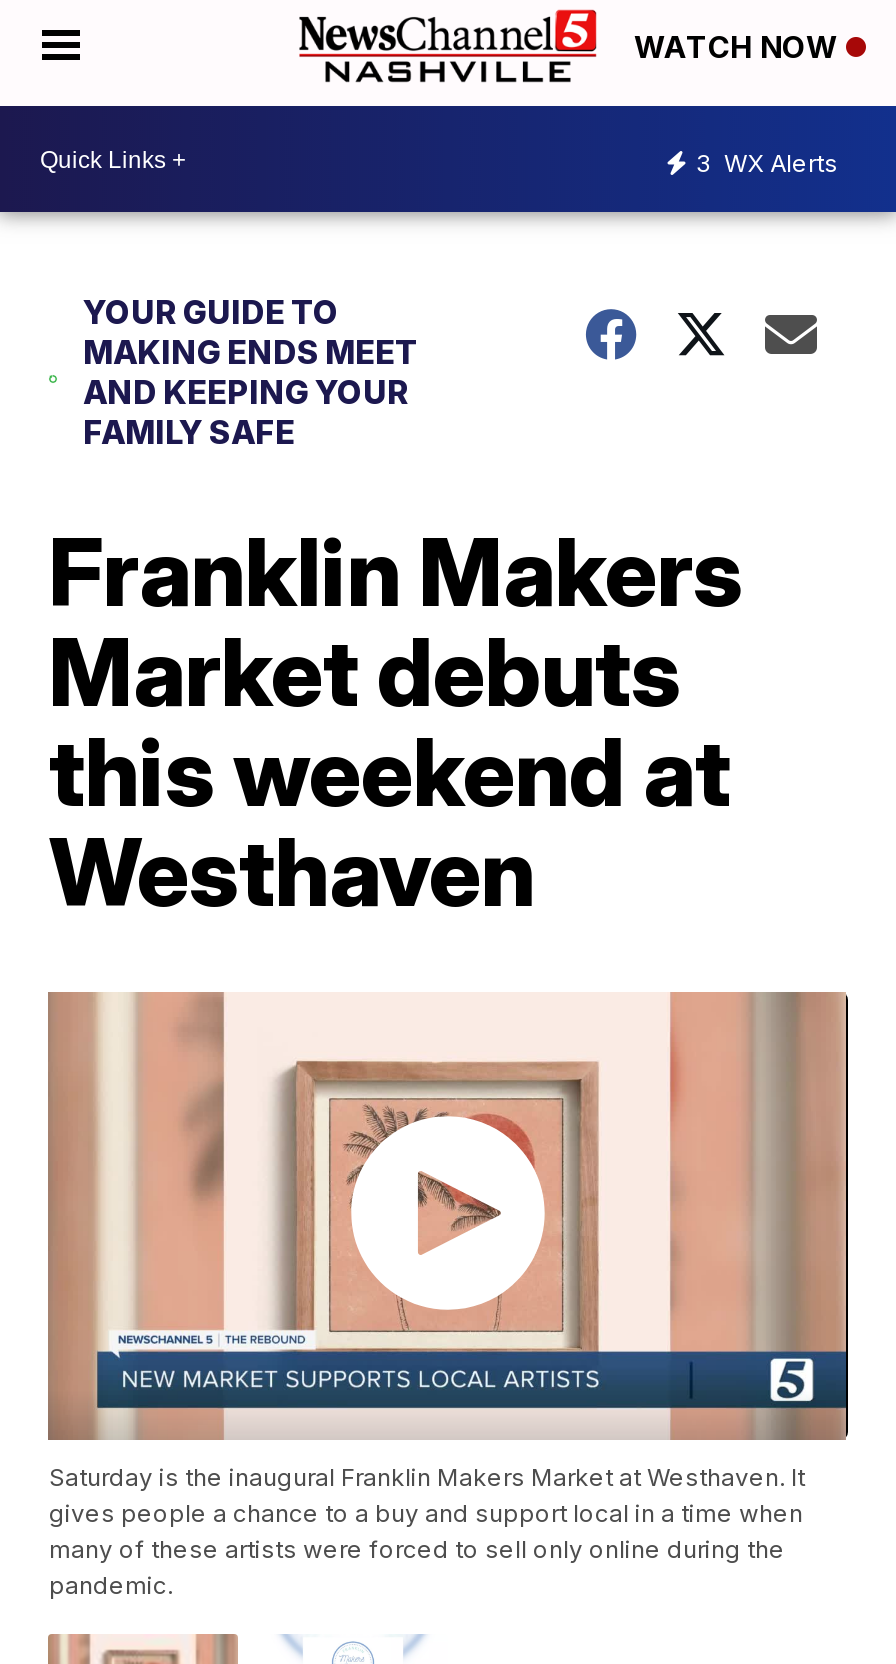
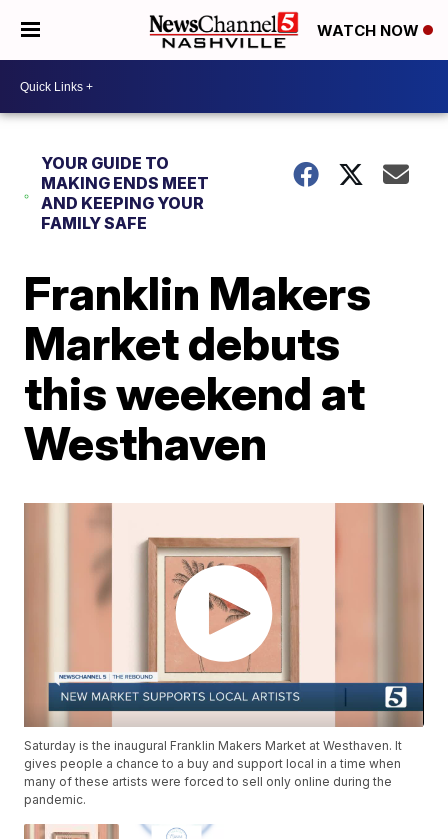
[696,147,838,177] 3 WX Alerts -> none

